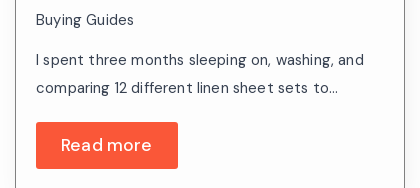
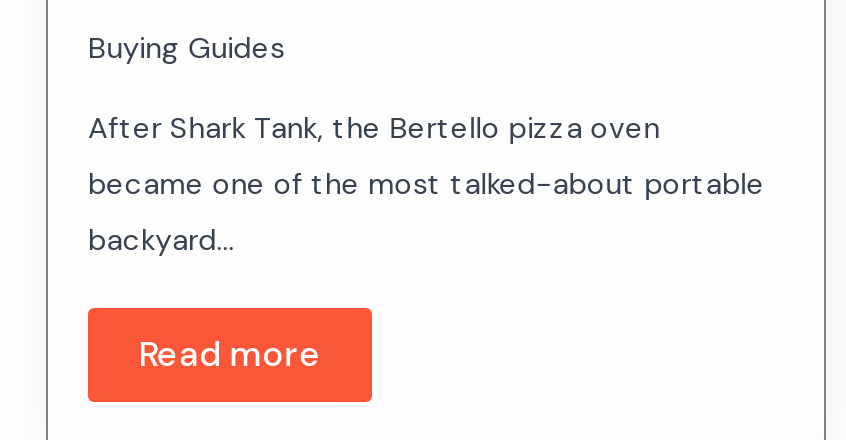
[36,50,364,98] I spent three months sleeping on, washing, and | comparing 12 different linen sheet sets to… -> [88,107,765,259] After Shark Tank, the Bertello pizza oven | became one of the most talked-about portable | backyard…

